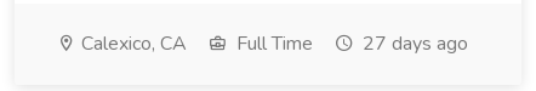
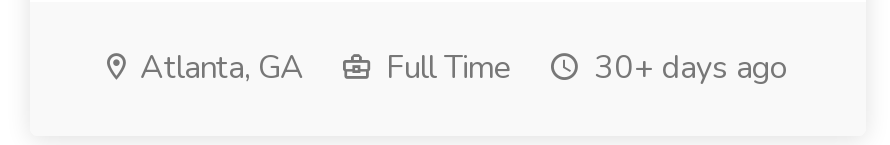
[76,30,187,57] Calexico, CA -> [132,46,304,90] Atlanta, GA
[358,30,468,57] 27 days ago -> [586,46,788,90] 30+ days ago

